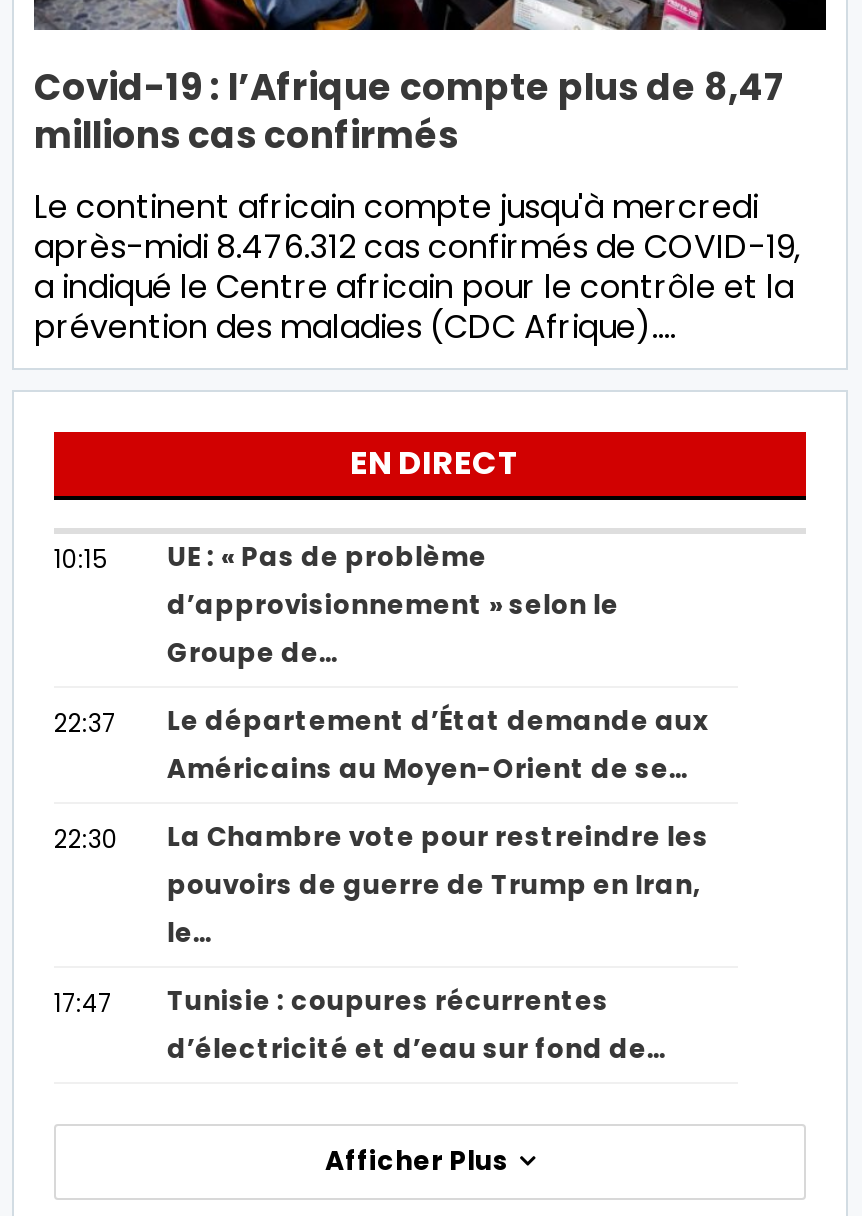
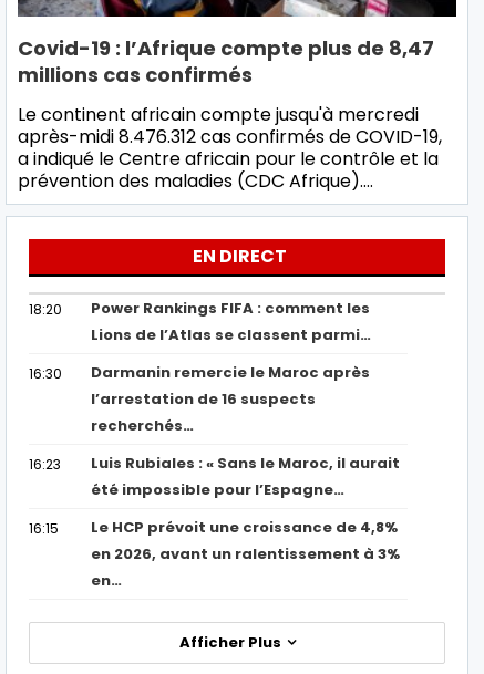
[54,538,619,672] 10:15 | UE : « Pas de problème | d’approvisionnement » selon le | Groupe de… -> [29,298,371,345] 18:20 | Power Rankings FIFA : comment les | Lions de l’Atlas se classent parmi…
[54,702,709,788] 22:37 | Le département d’État demande aux | Américains au Moyen-Orient de se… -> [29,362,370,436] 16:30 | Darmanin remercie le Maroc après | l’arrestation de 16 suspects | recherchés…
[54,818,709,952] 22:30 | La Chambre vote pour restreindre les | pouvoirs de guerre de Trump en Iran, | le… -> [29,453,400,500] 16:23 | Luis Rubiales : « Sans le Maroc, il aurait | été impossible pour l’Espagne…
[54,982,667,1068] 17:47 | Tunisie : coupures récurrentes | d’électricité et d’eau sur fond de… -> [29,517,400,591] 16:15 | Le HCP prévoit une croissance de 4,8% | en 2026, avant un ralentissement à 3% | en…

